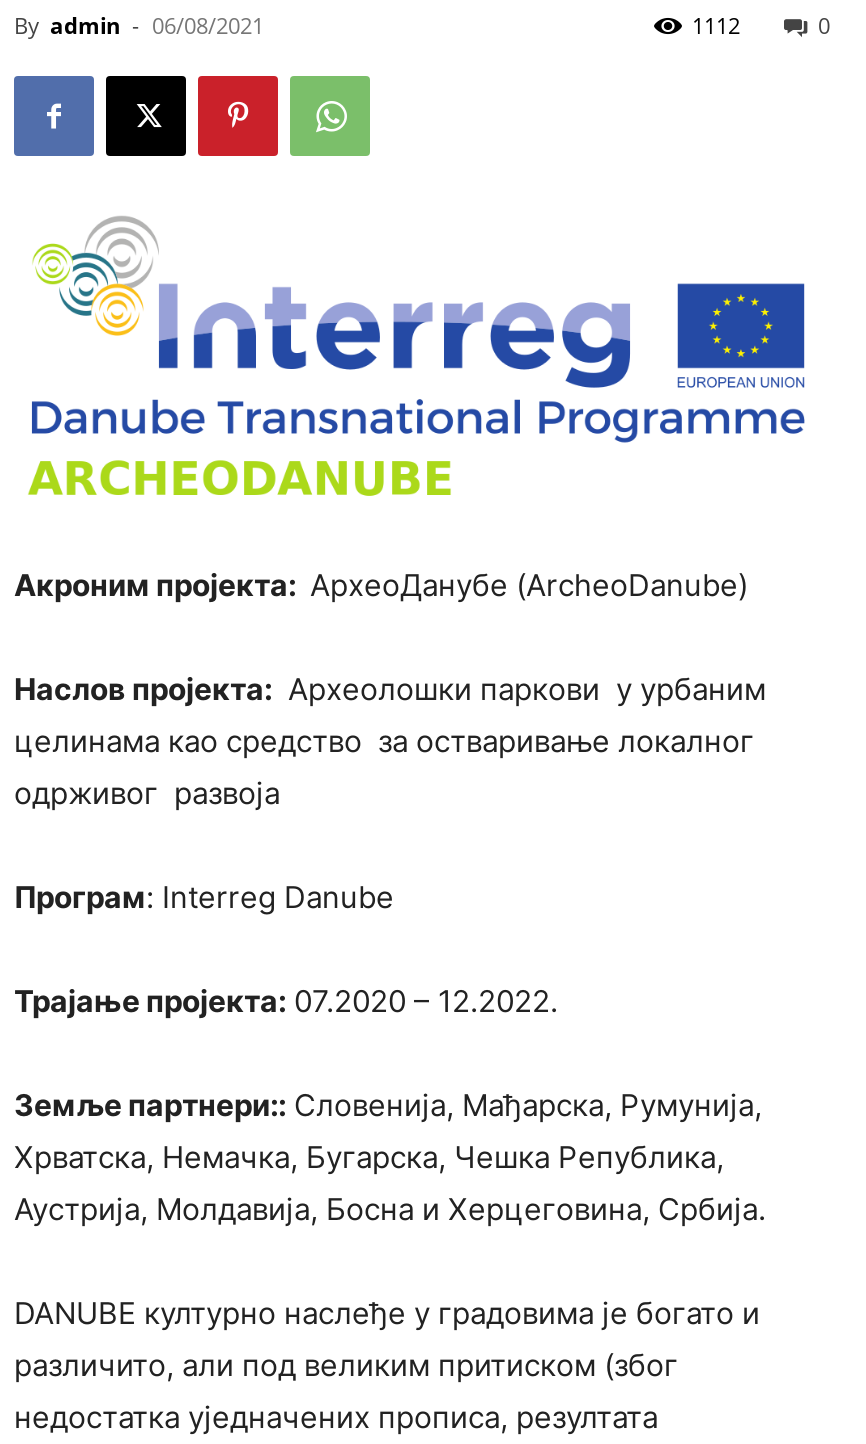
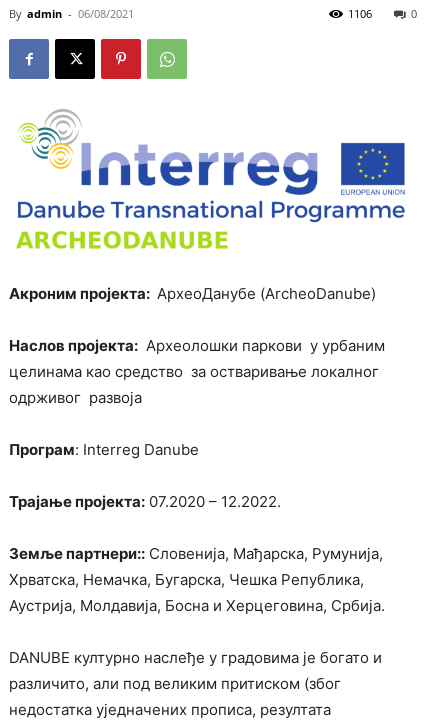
[692,10,740,40] 1112 -> [348,6,372,21] 1106

